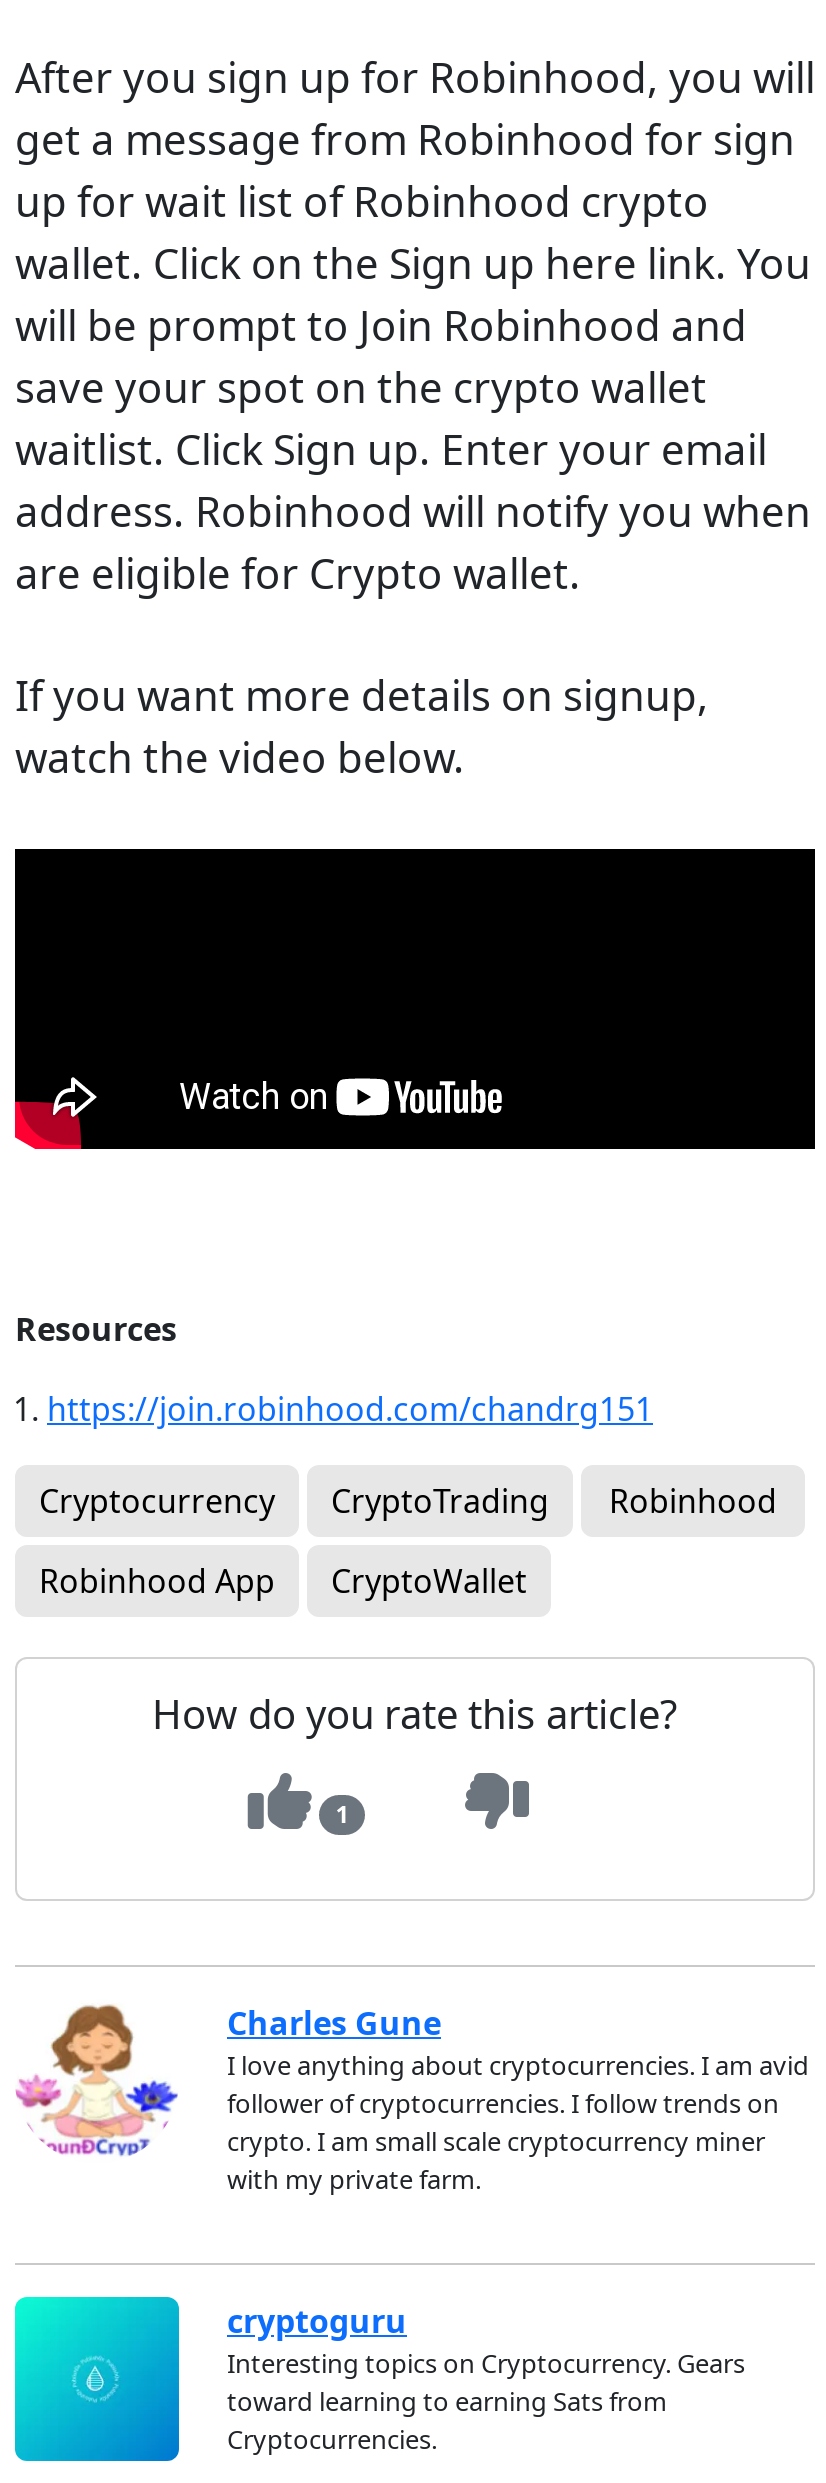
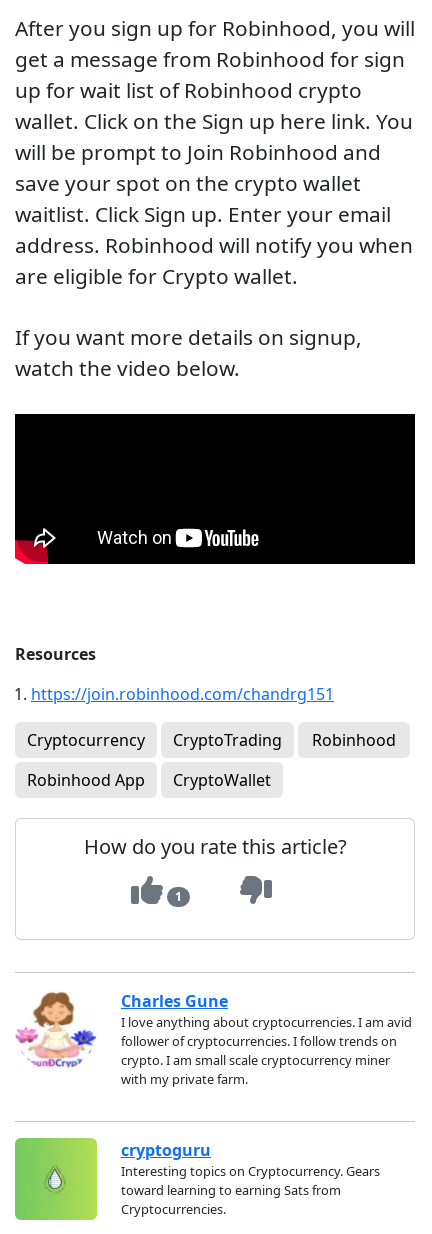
[13,2295,181,2463] [image] -> [14,1137,98,1221] [image]

